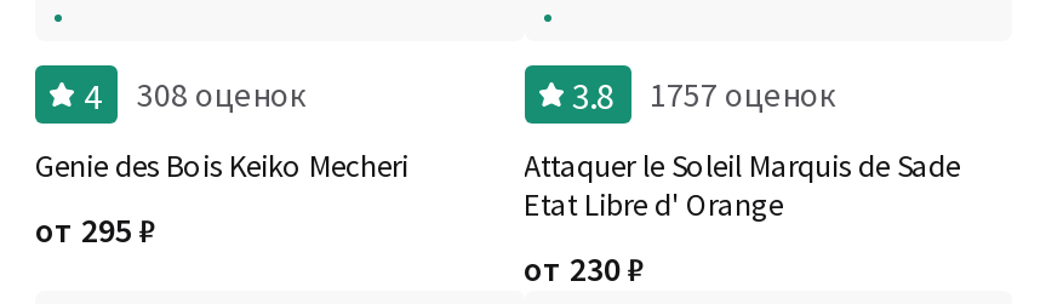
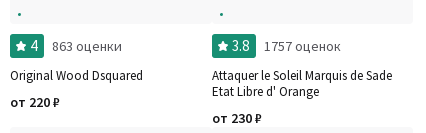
[84,71,307,117] 4 308 оценок -> [30,36,122,55] 4 863 оценки
[35,145,408,187] Genie des Bois Keiko Mecheri -> [10,66,143,83] Original Wood Dsquared
[35,208,156,252] от 295 ₽ -> [10,92,60,110] от 220 ₽

